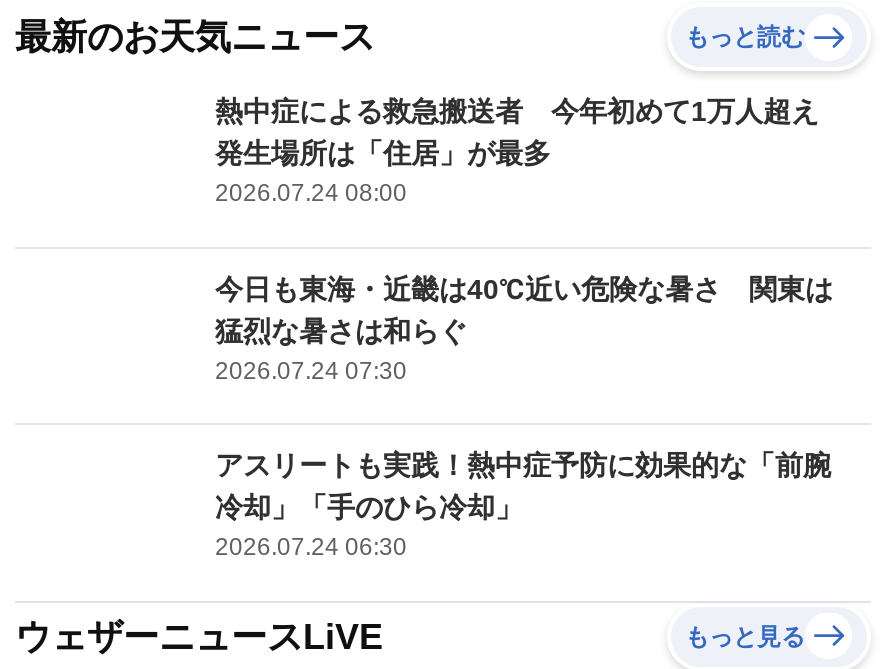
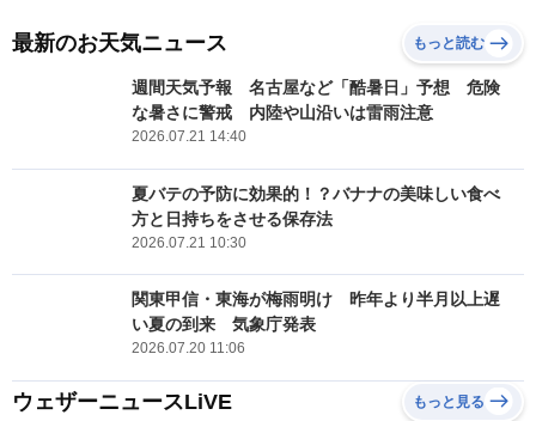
[215,95,847,207] 熱中症による救急搬送者 今年初めて1万人超え | 発生場所は「住居」が最多 | 2026.07.24 08:00 -> [132,78,500,145] 週間天気予報 名古屋など「酷暑日」予想 危険 | な暑さに警戒 内陸や山沿いは雷雨注意 | 2026.07.21 14:40
[215,272,833,384] 今日も東海・近畿は40℃近い危険な暑さ 関東は | 猛烈な暑さは和らぐ | 2026.07.24 07:30 -> [132,184,500,251] 夏バテの予防に効果的！？バナナの美味しい食べ | 方と日持ちをさせる保存法 | 2026.07.21 10:30
[215,449,831,561] アスリートも実践！熱中症予防に効果的な「前腕 | 冷却」「手のひら冷却」 | 2026.07.24 06:30 -> [132,289,500,356] 関東甲信・東海が梅雨明け 昨年より半月以上遅 | い夏の到来 気象庁発表 | 2026.07.20 11:06

